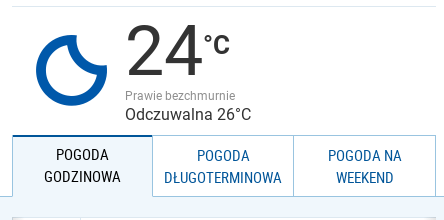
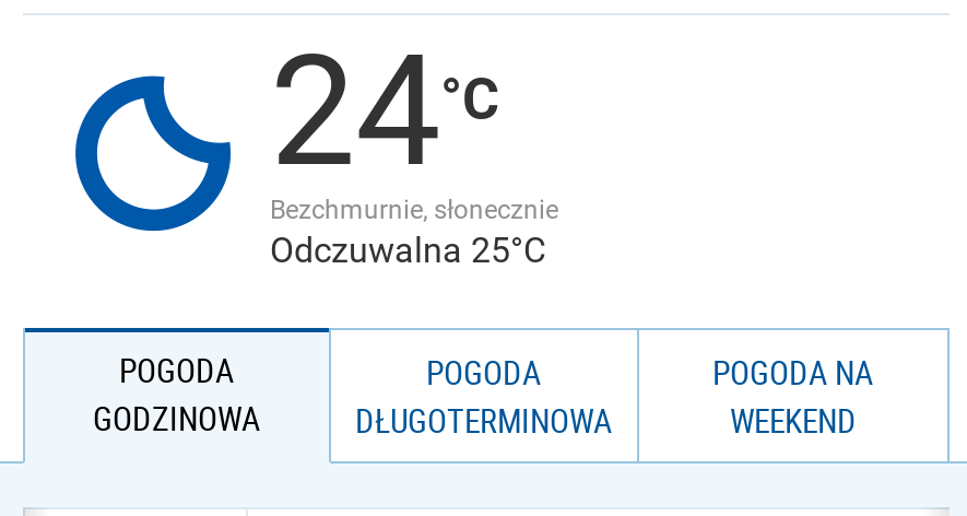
[125,89,251,124] Prawie bezchmurnie | Odczuwalna 26°C -> [270,195,558,271] Bezchmurnie, słonecznie | Odczuwalna 25°C

